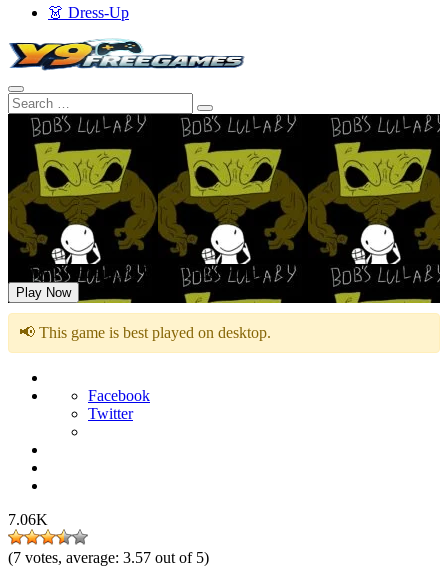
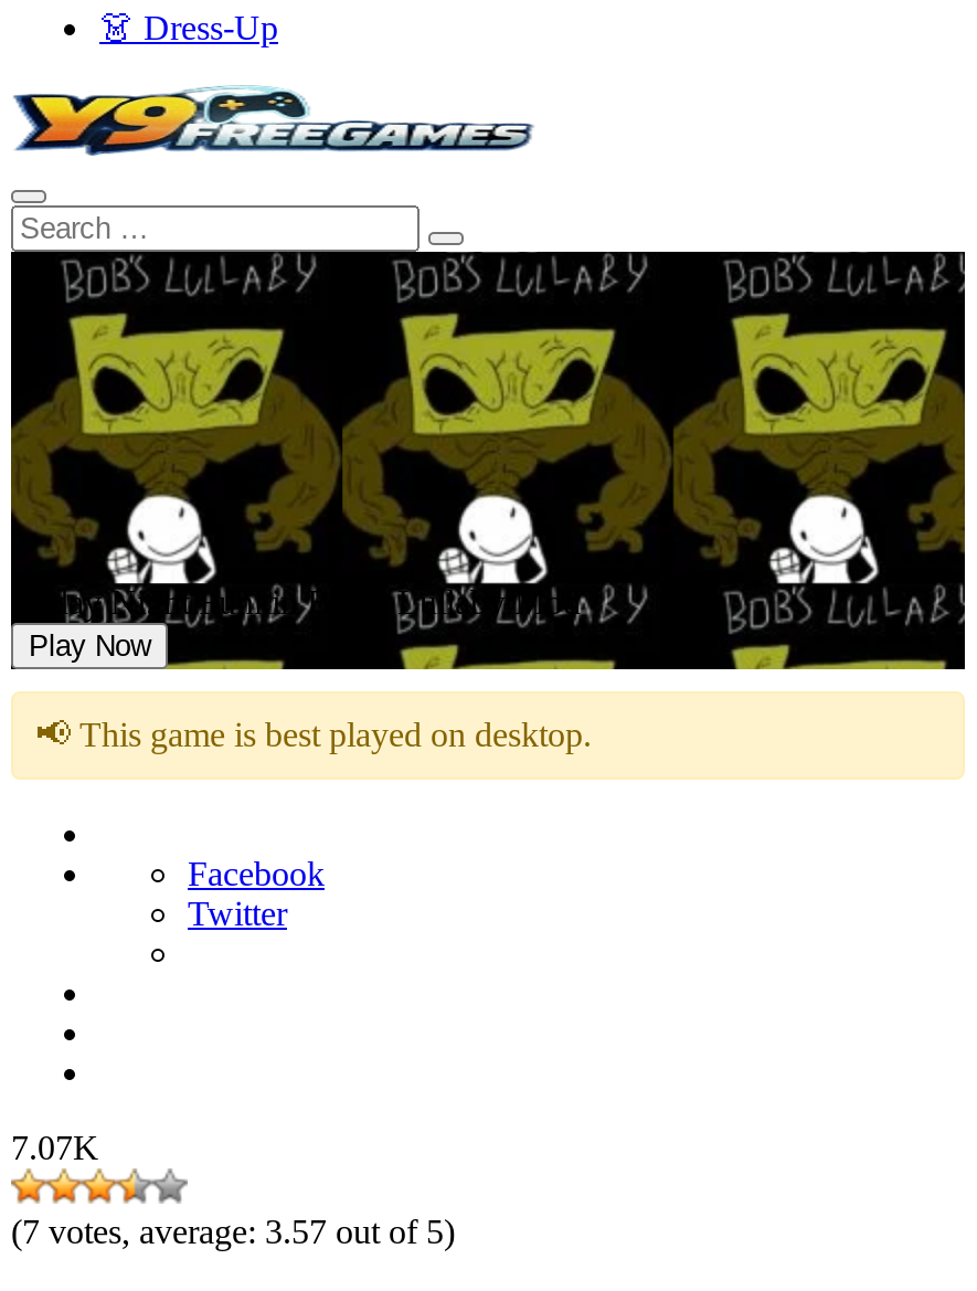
[8,511,48,528] 7.06K -> [11,1129,99,1166] 7.07K

